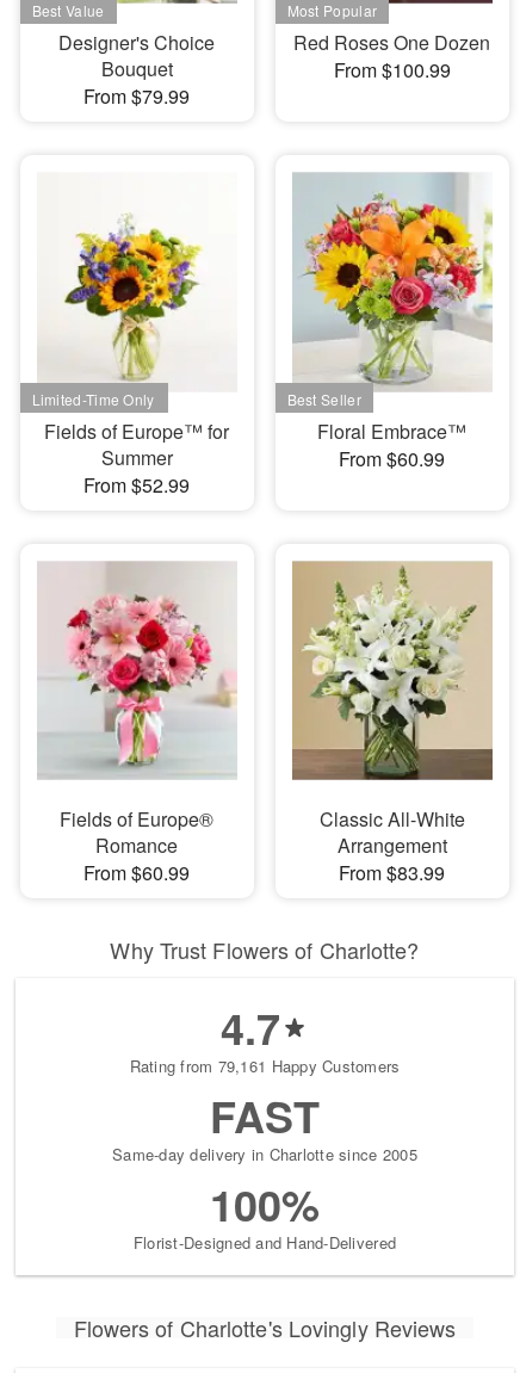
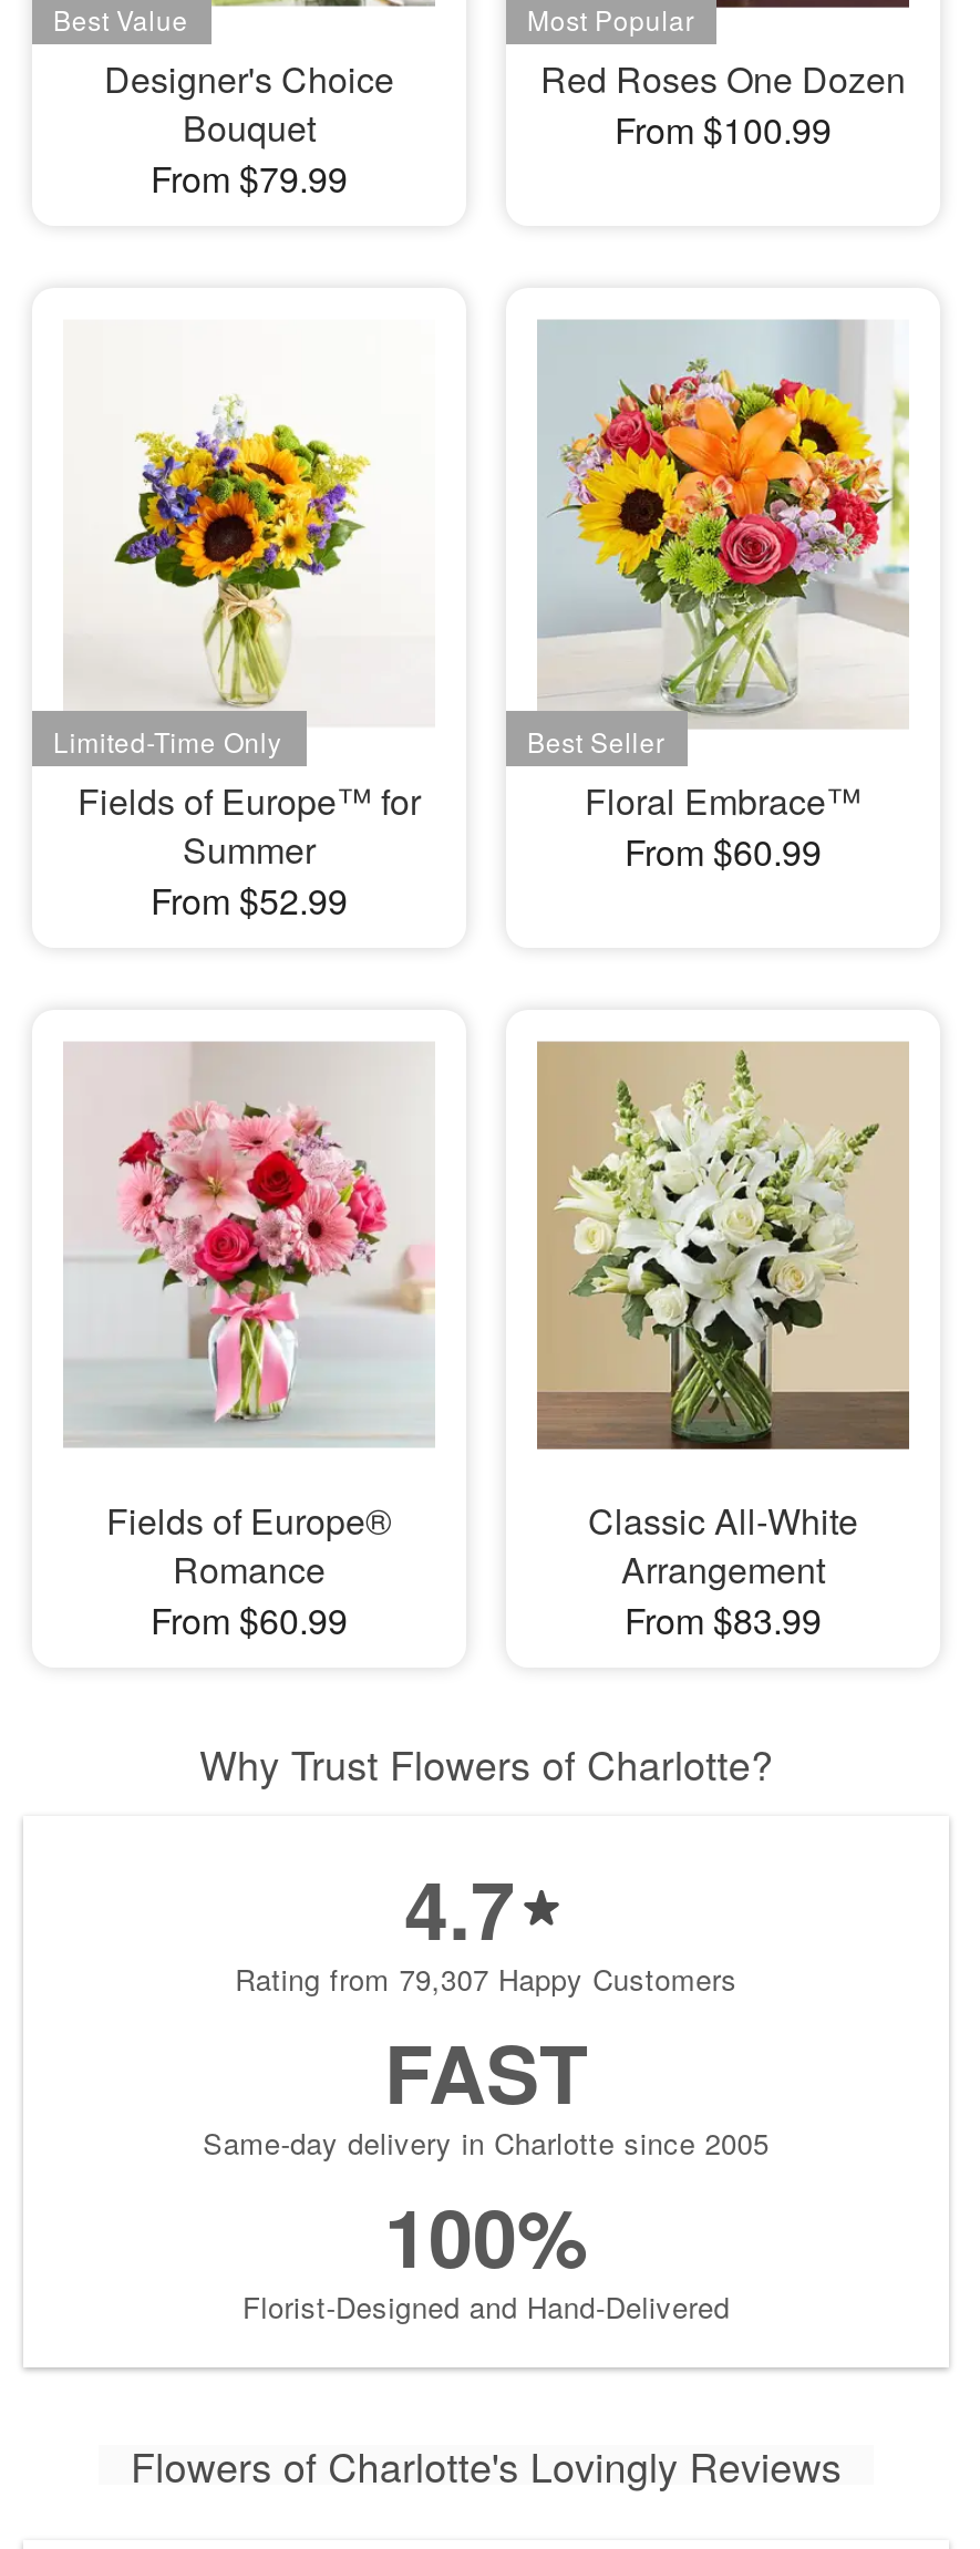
[130,1055,400,1077] Rating from 79,161 Happy Customers -> [235,1958,737,2000] Rating from 79,307 Happy Customers

